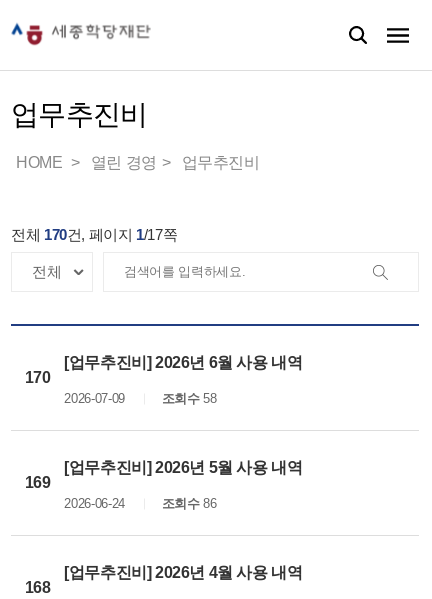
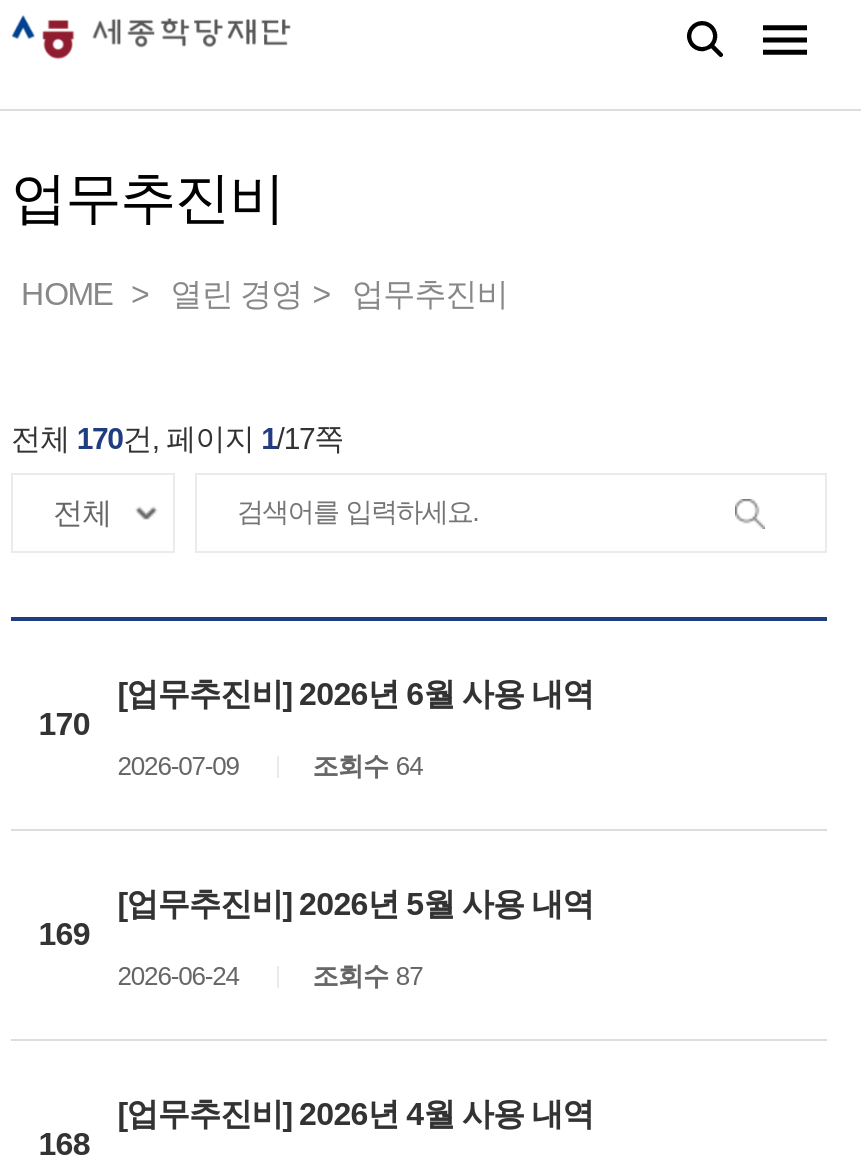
[162,391,217,406] 조회수 58 -> [312,751,423,781] 조회수 64
[162,496,217,511] 조회수 86 -> [312,961,423,991] 조회수 87

